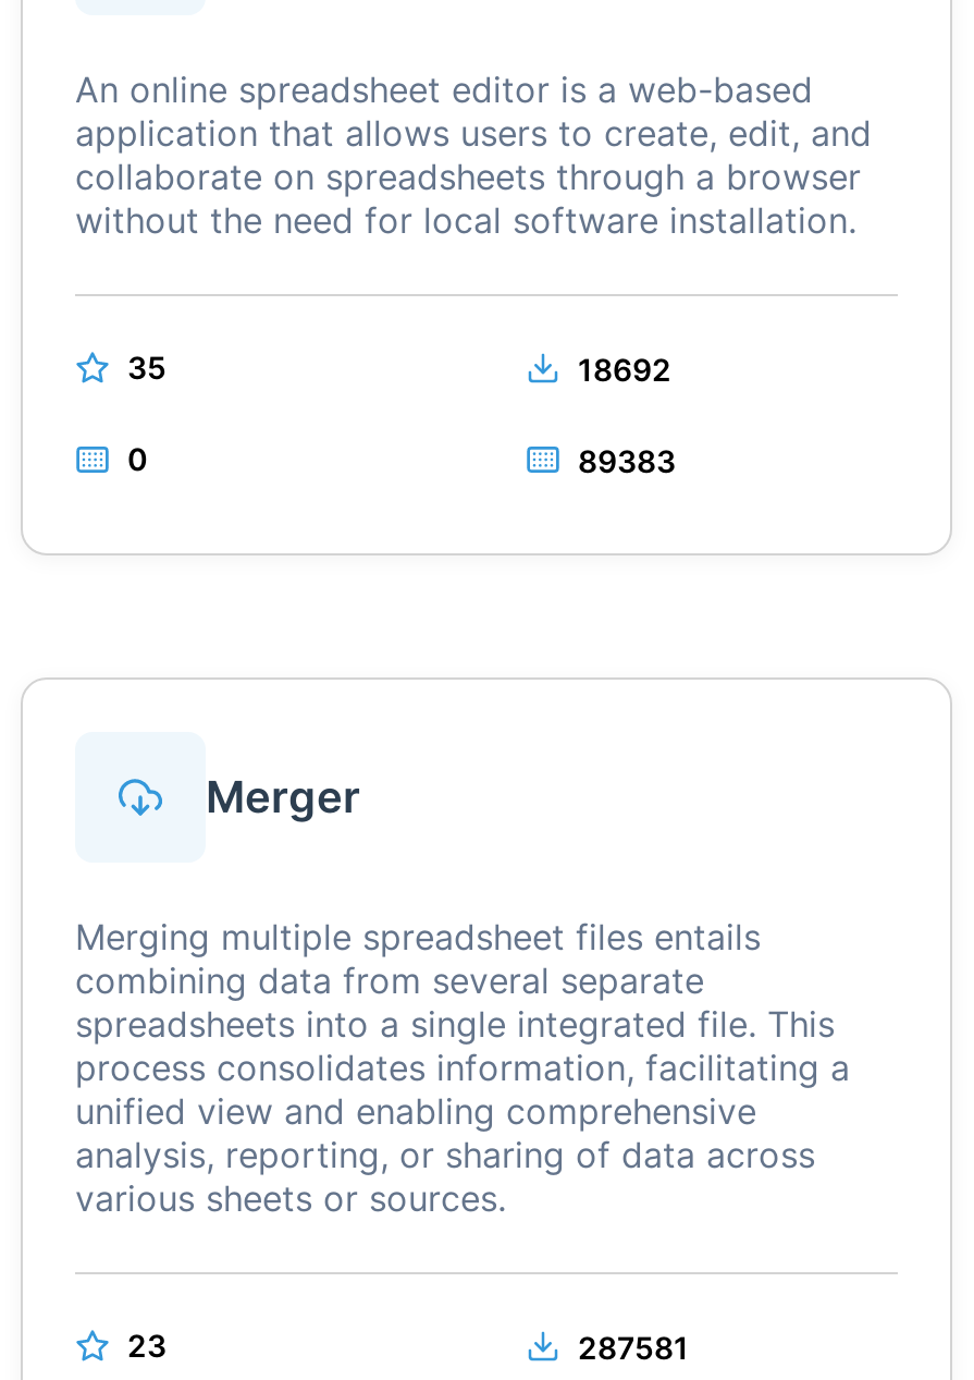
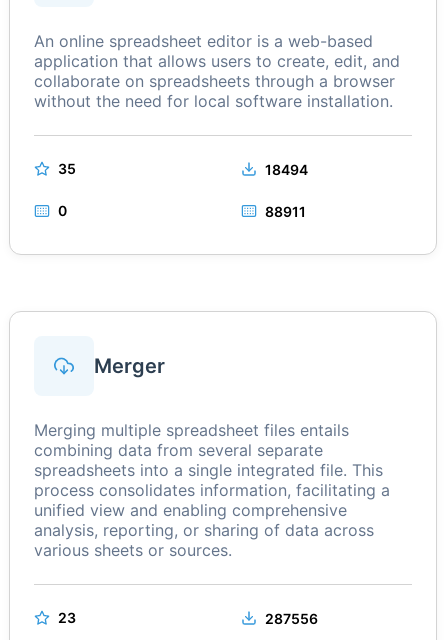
[578,351,671,388] 18692 -> [265,161,308,178] 18494
[578,442,676,479] 89383 -> [265,203,306,220] 88911
[578,1329,689,1366] 287581 -> [265,610,318,627] 287556

